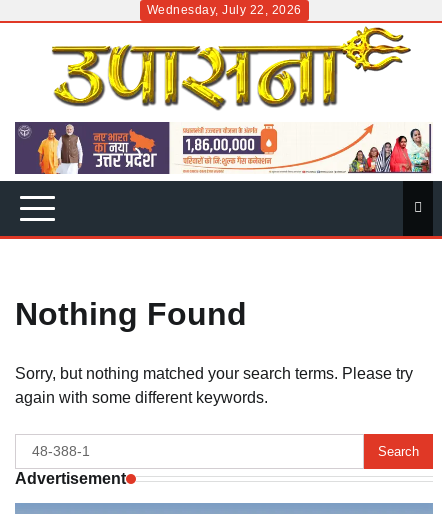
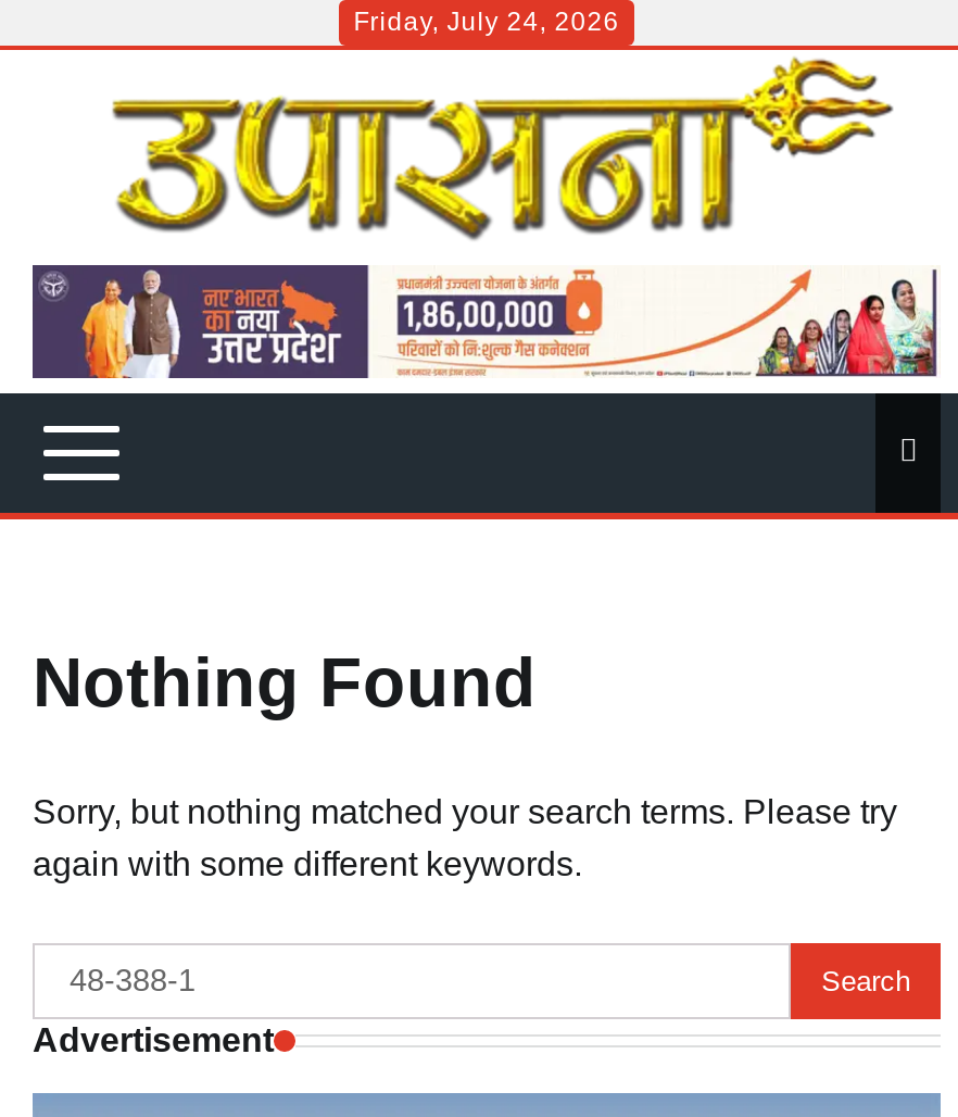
[146,3,301,17] Wednesday, July 22, 2026 -> [354,7,620,37] Friday, July 24, 2026

